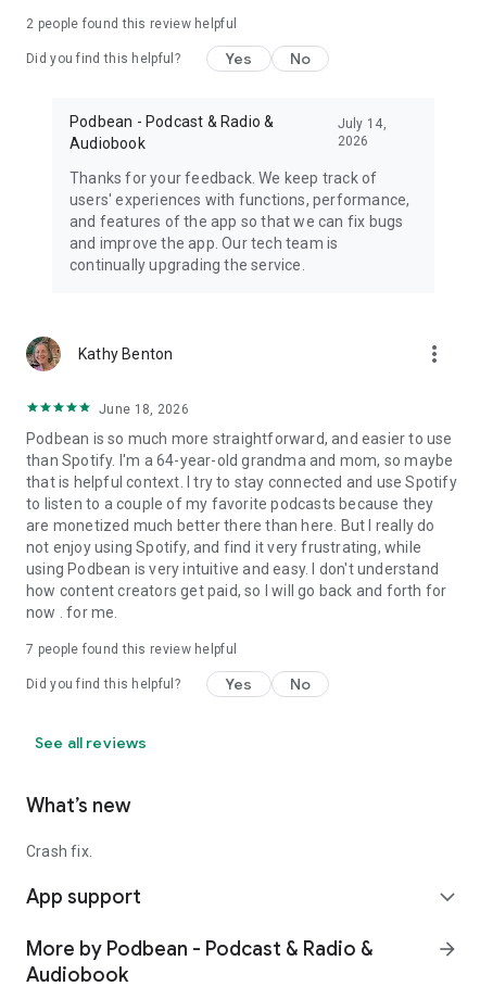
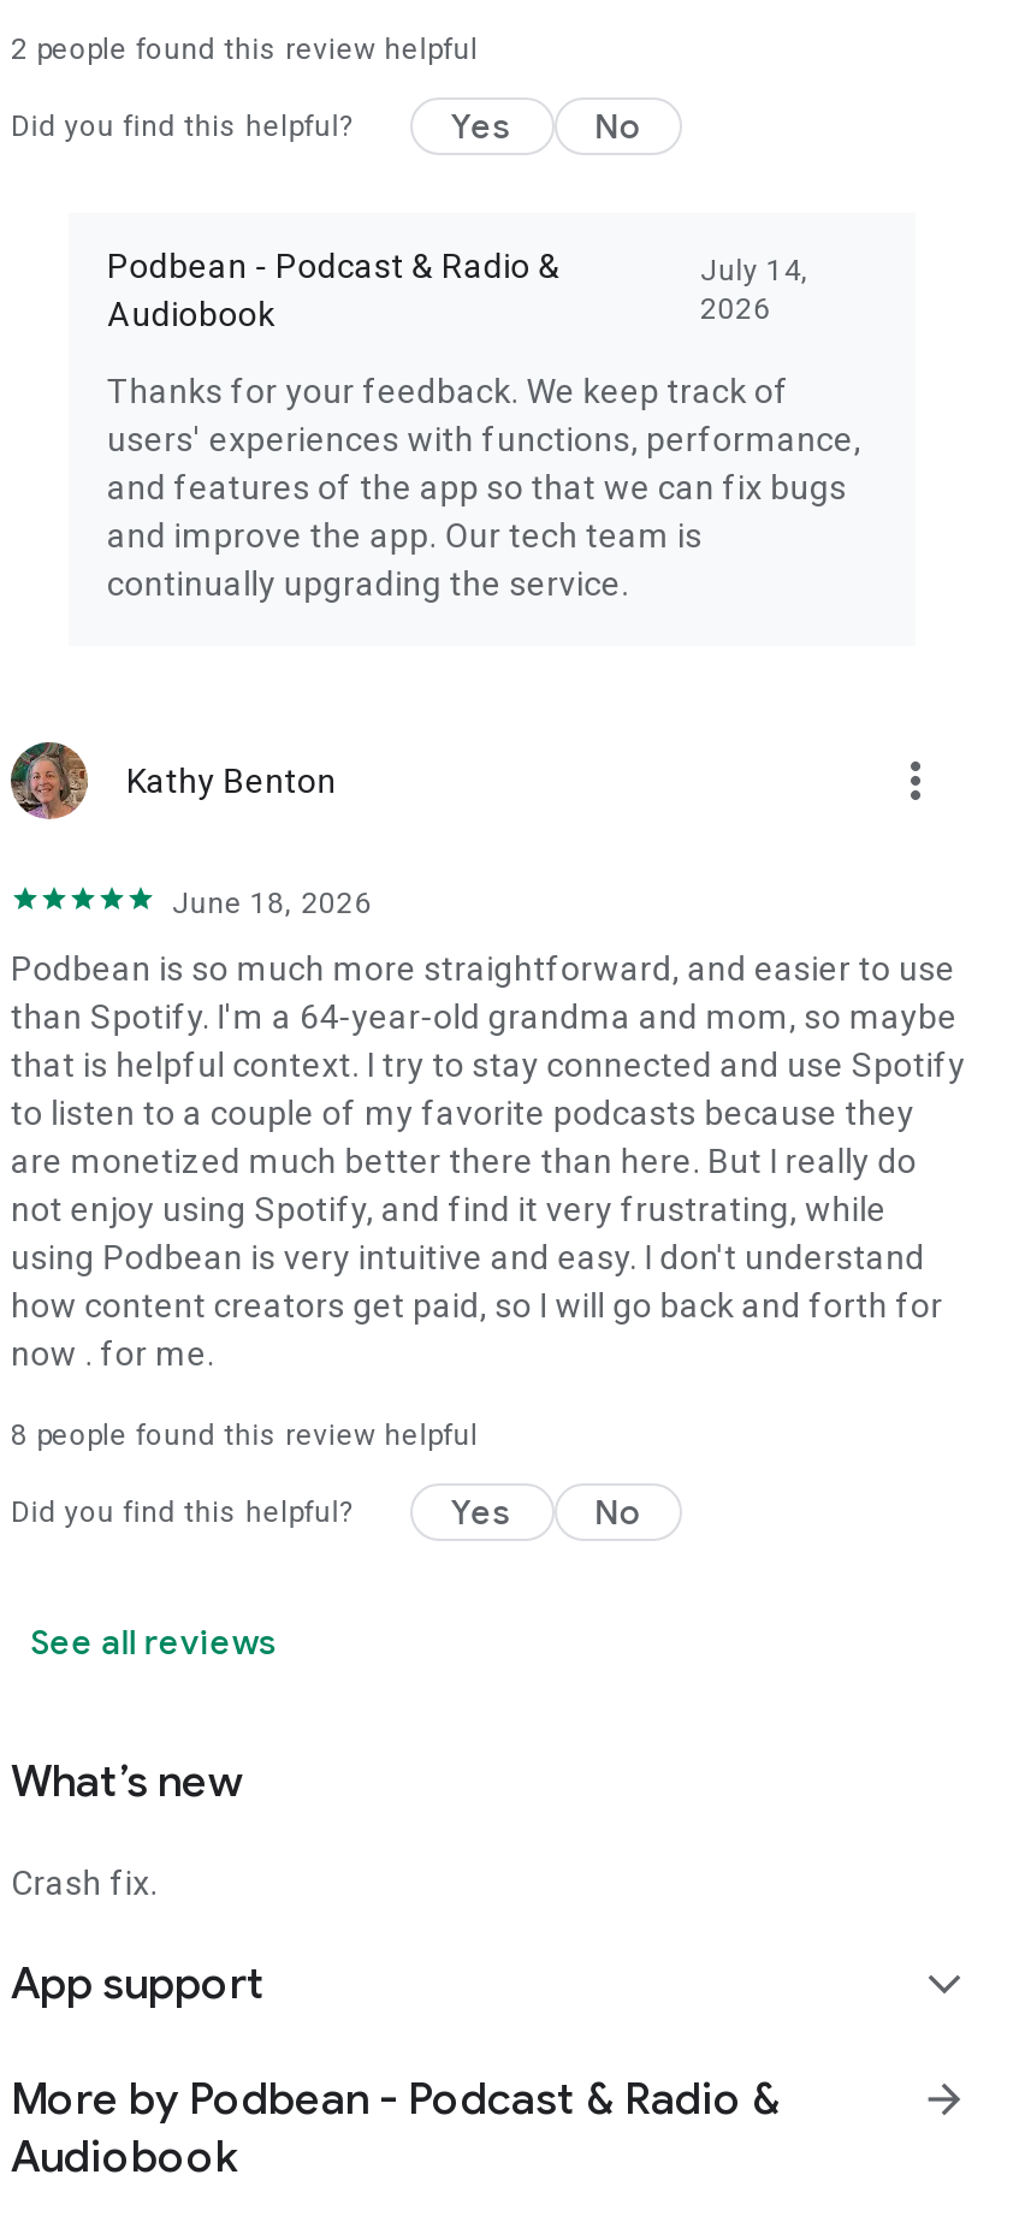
[26,642,237,657] 7 people found this review helpful -> [11,1418,478,1452] 8 people found this review helpful

